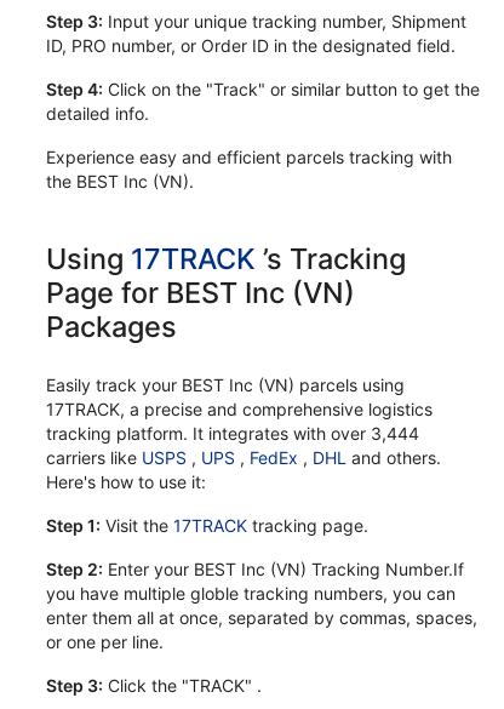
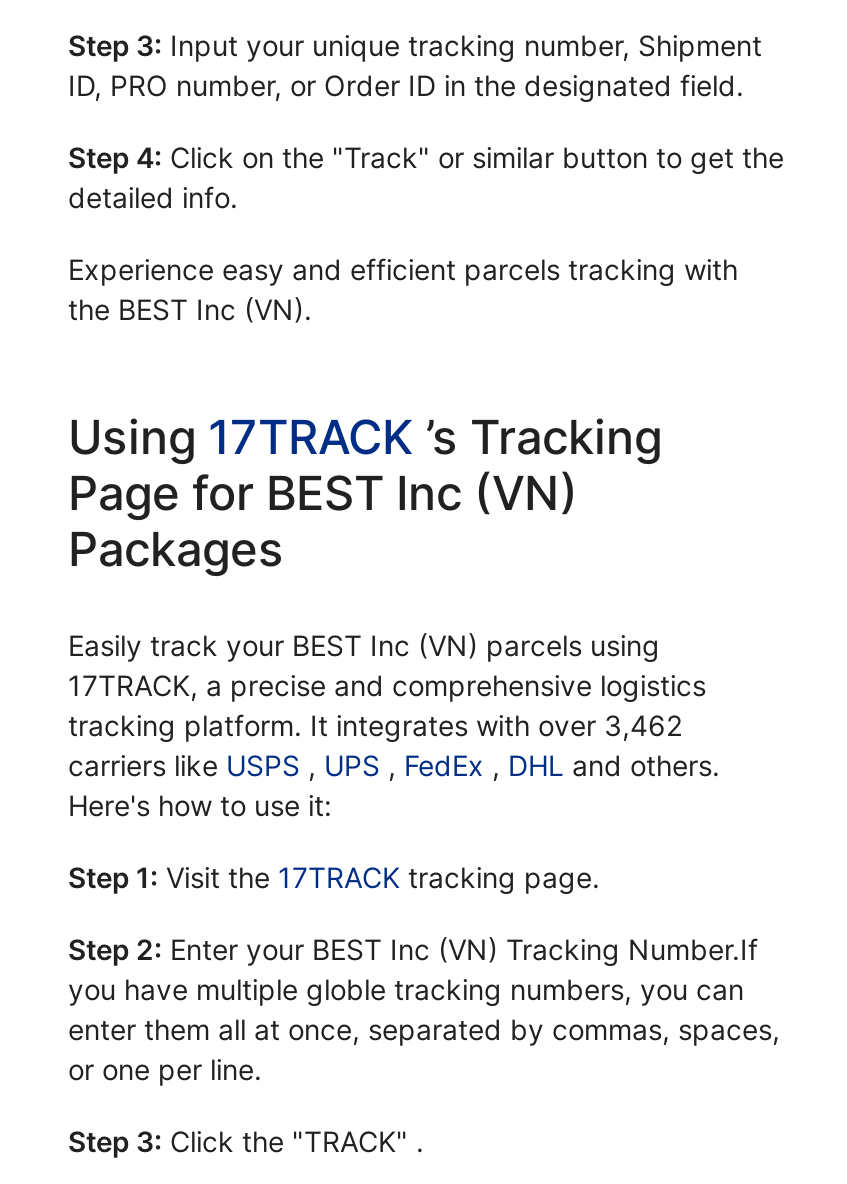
[46,423,419,444] tracking platform. It integrates with over 3,444 -> [68,708,682,742] tracking platform. It integrates with over 3,462

